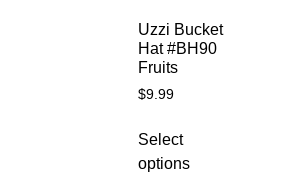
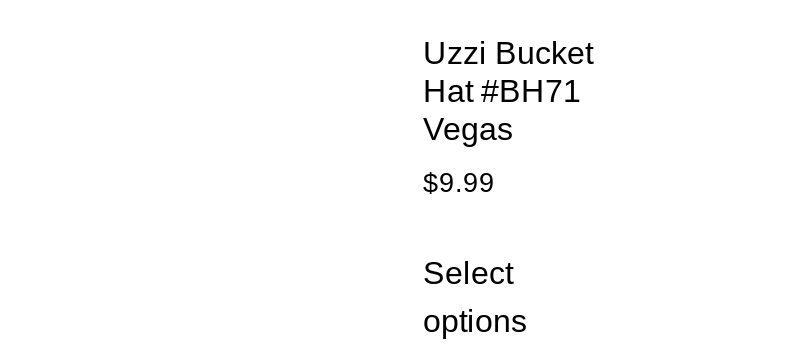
[138,40,217,76] Hat #BH90 | Fruits -> [423,73,581,145] Hat #BH71 | Vegas

